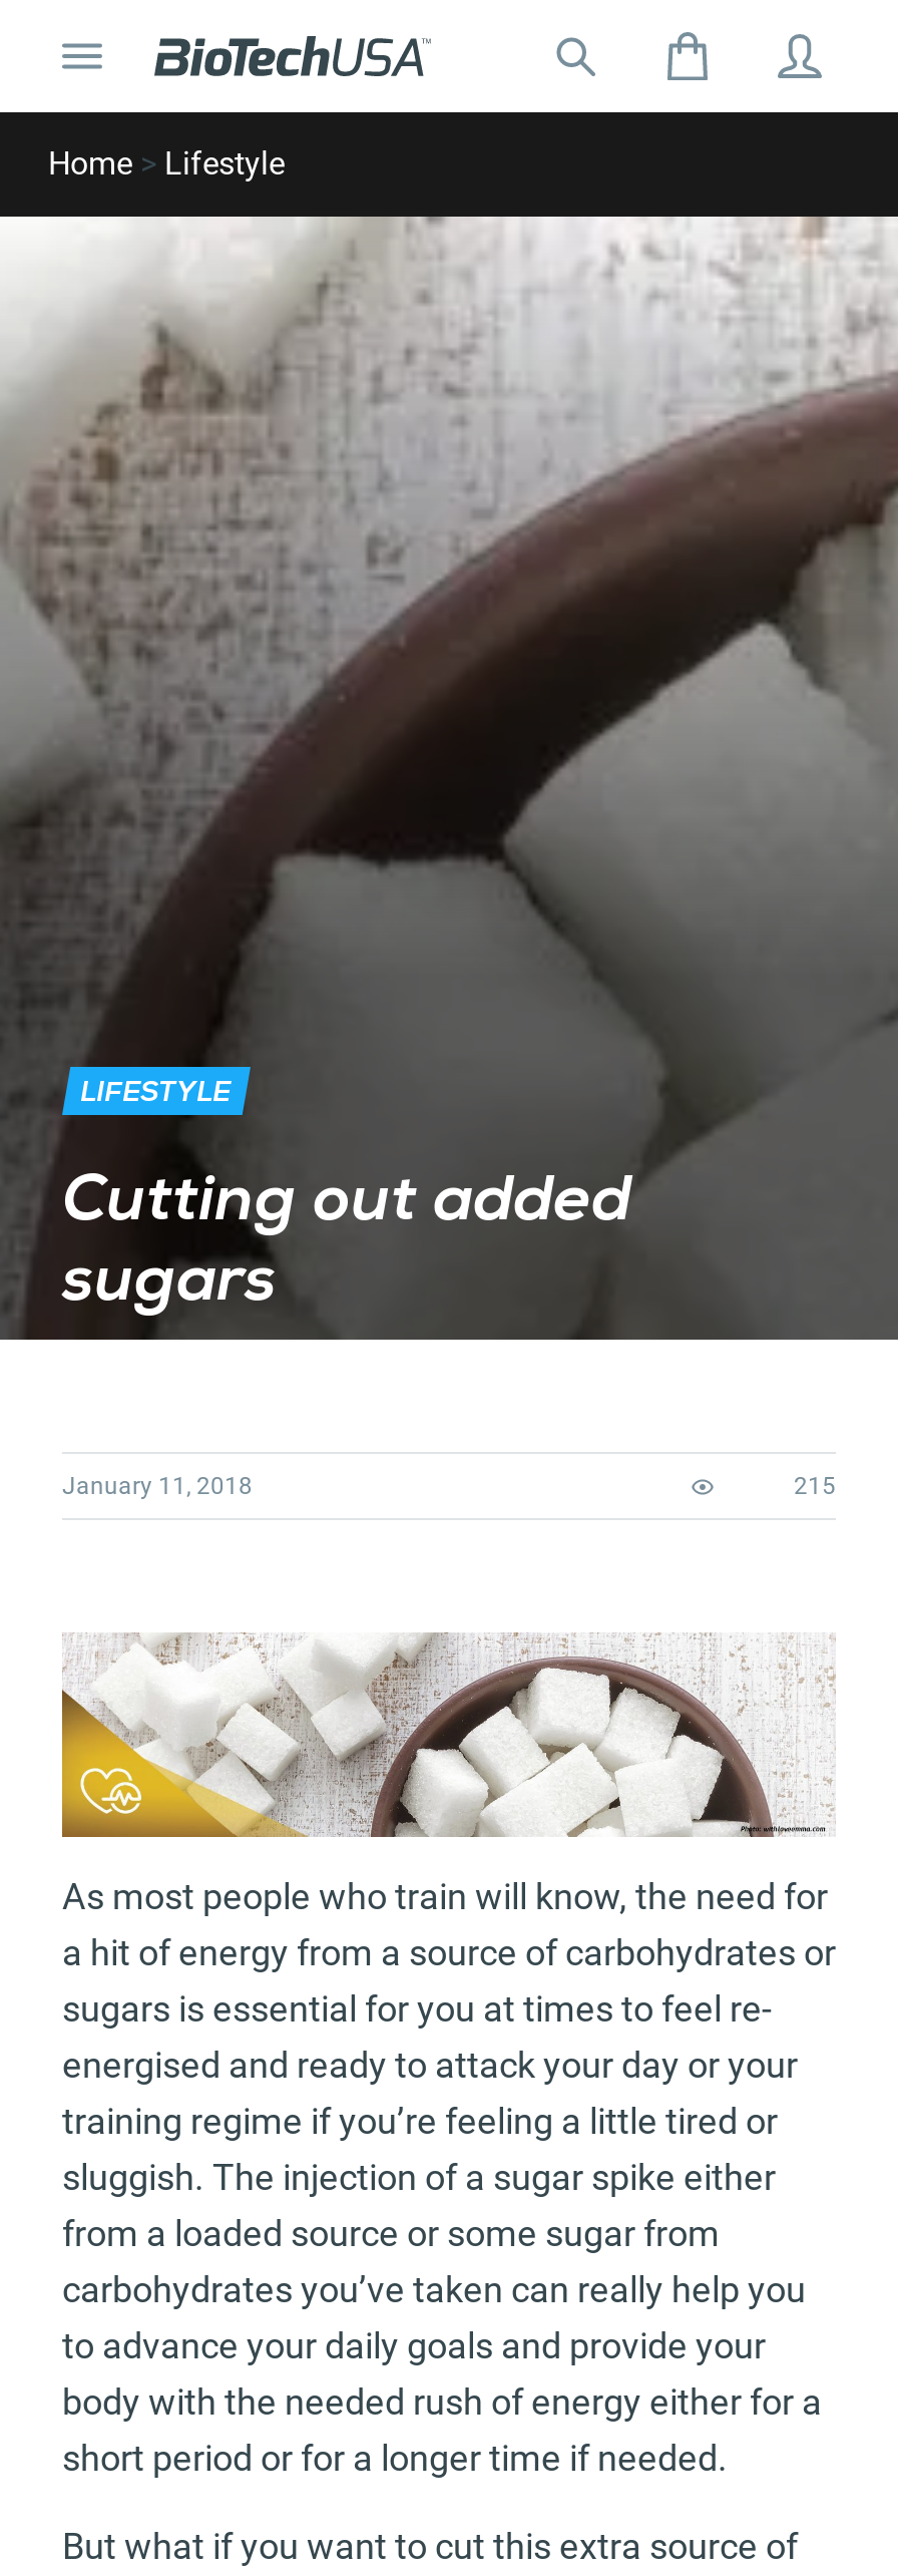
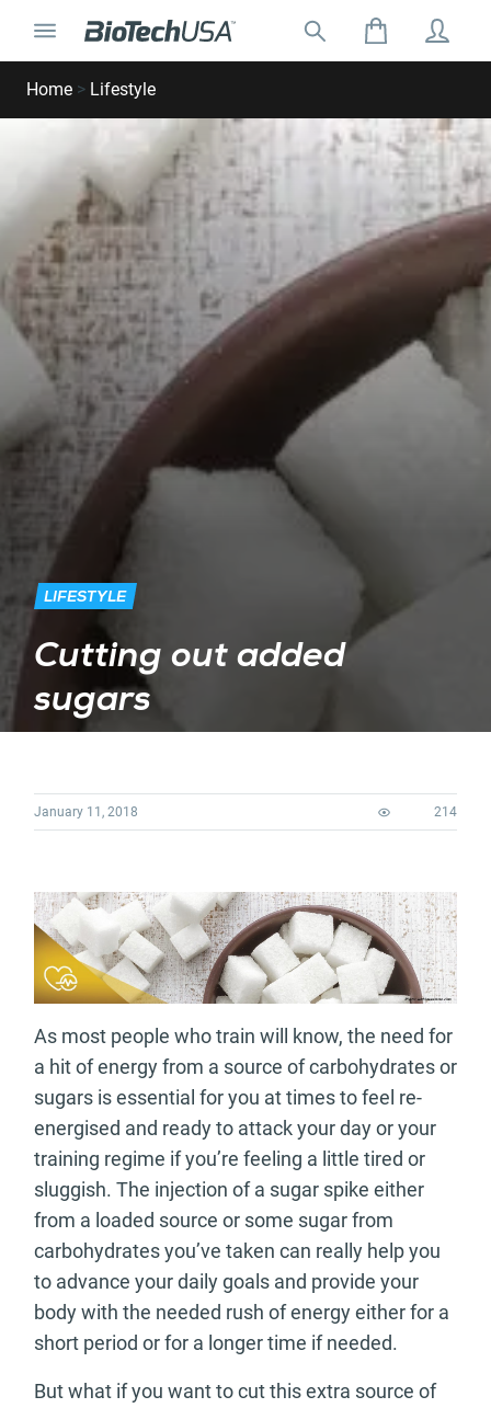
[794,1472,836,1500] 215 -> [434,804,457,820] 214

